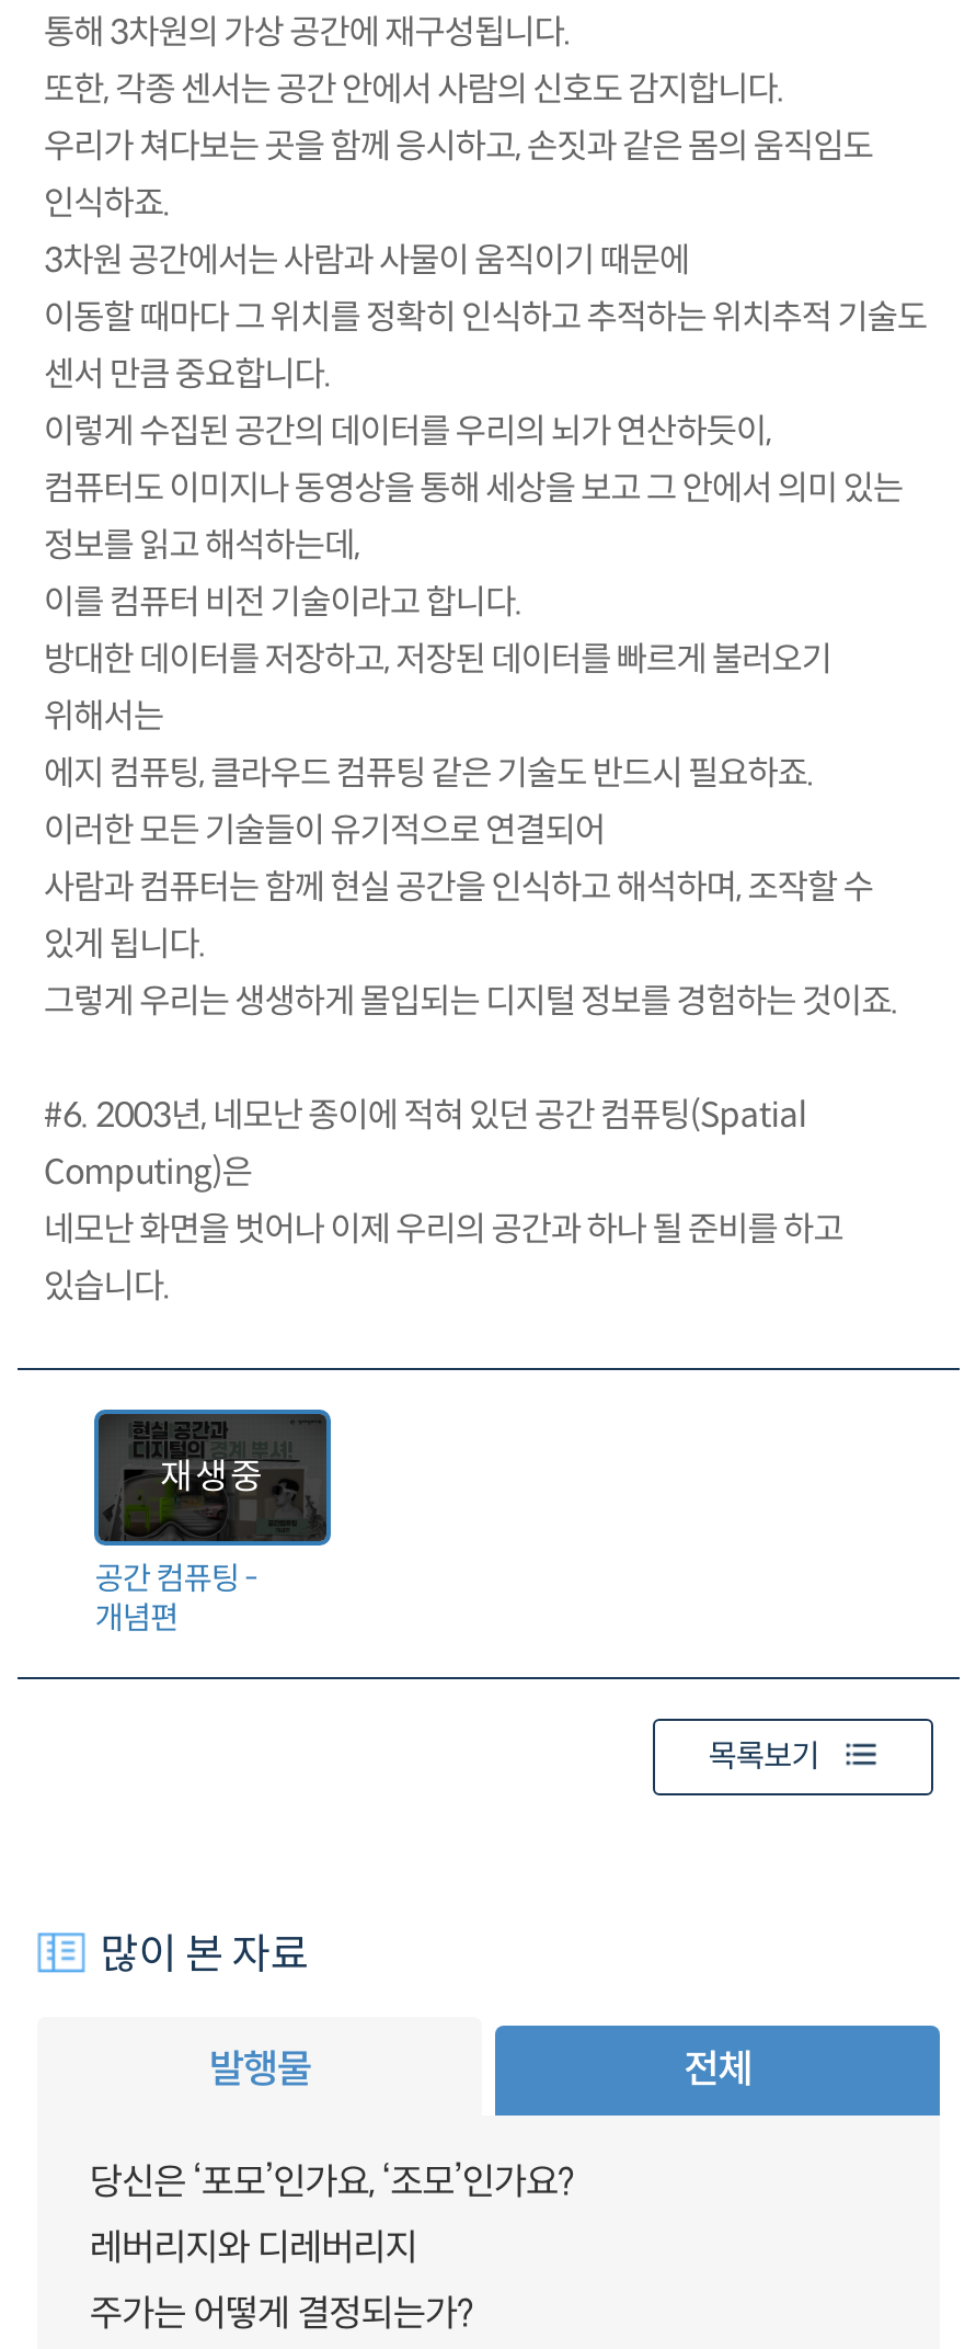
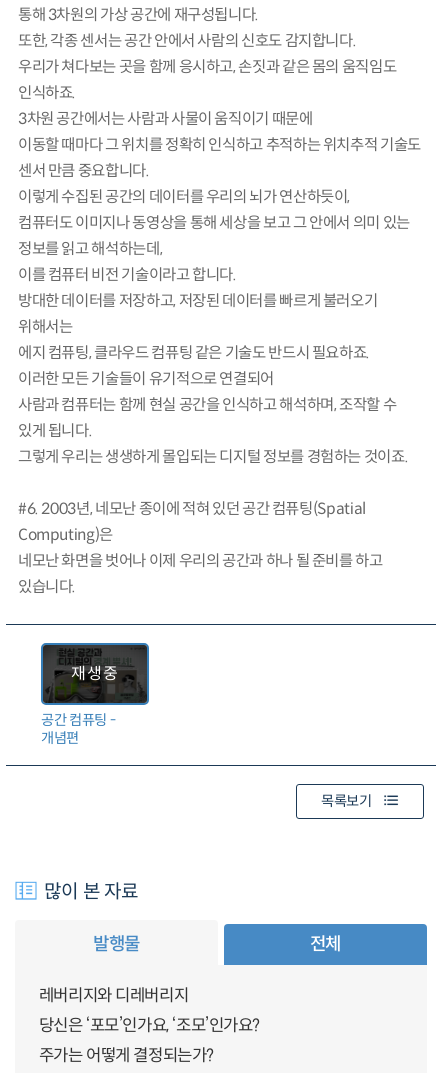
moved [89,2158,574,2204] -> [39,1015,260,1036]: 당신은 ‘포모’인가요, ‘조모’인가요?
moved [89,2225,417,2271] -> [39,984,188,1005]: 레버리지와 디레버리지

